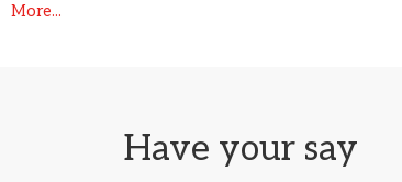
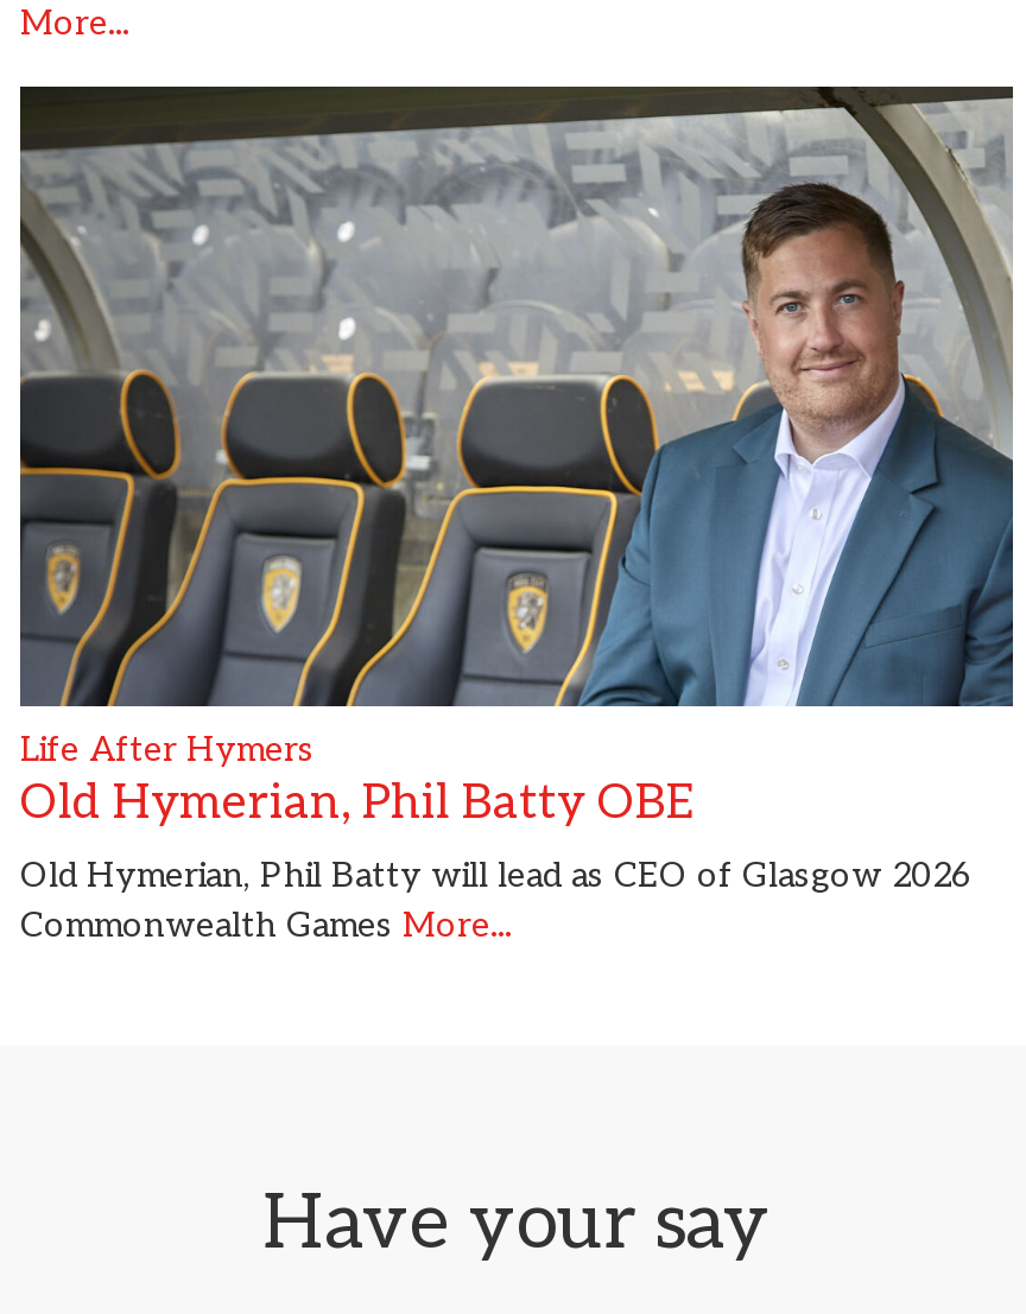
none -> [18,83,1015,947] [image] | Life After Hymers | Old Hymerian, Phil Batty OBE | Old Hymerian, Phil Batty will lead as CEO of Glasgow 2026 | Commonwealth Games More...

